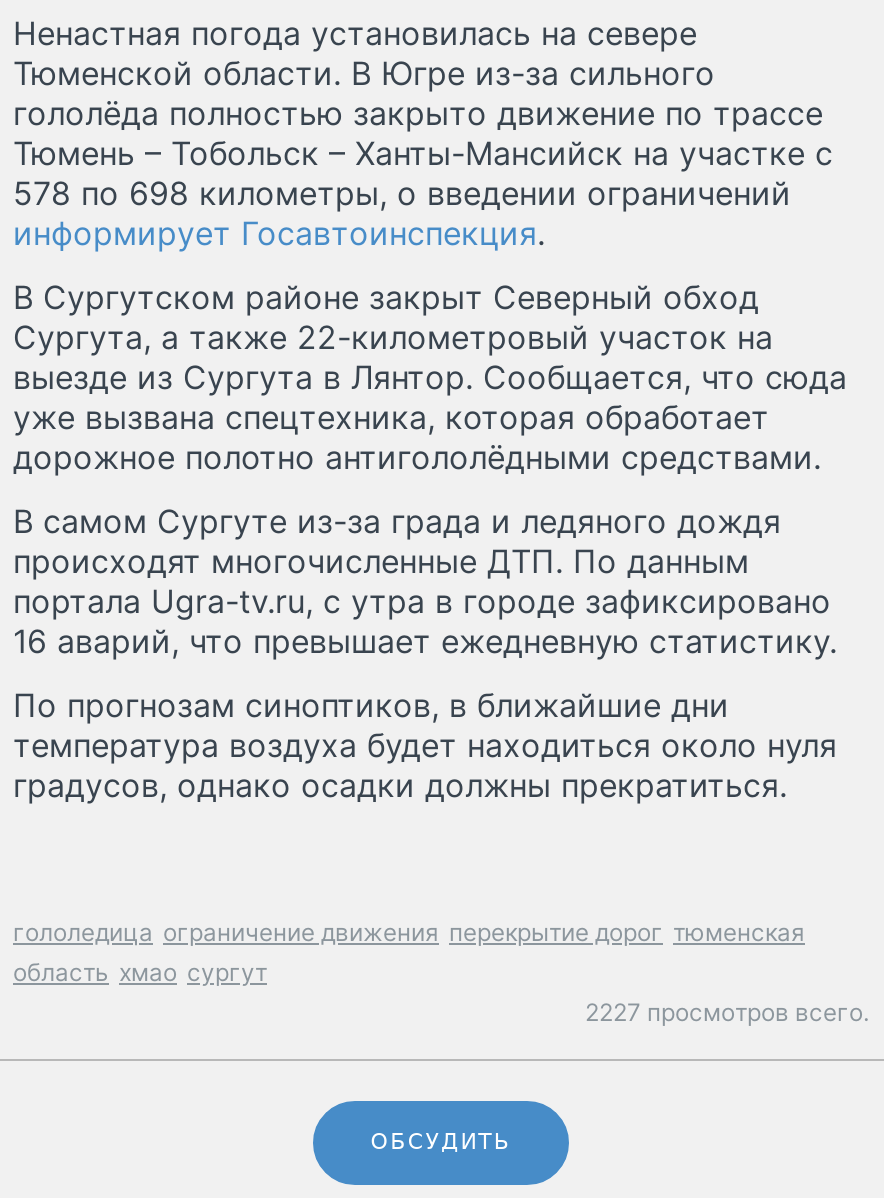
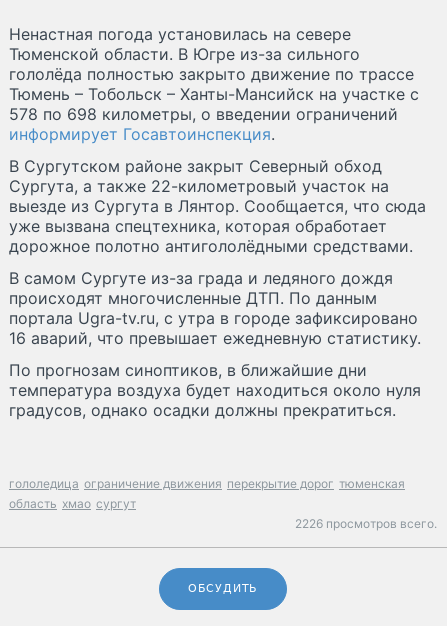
[585,997,869,1027] 2227 просмотров всего. -> [295,516,437,531] 2226 просмотров всего.

